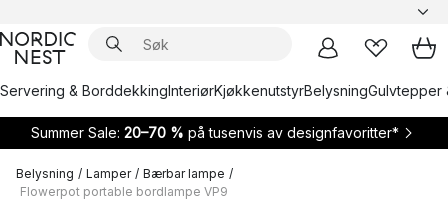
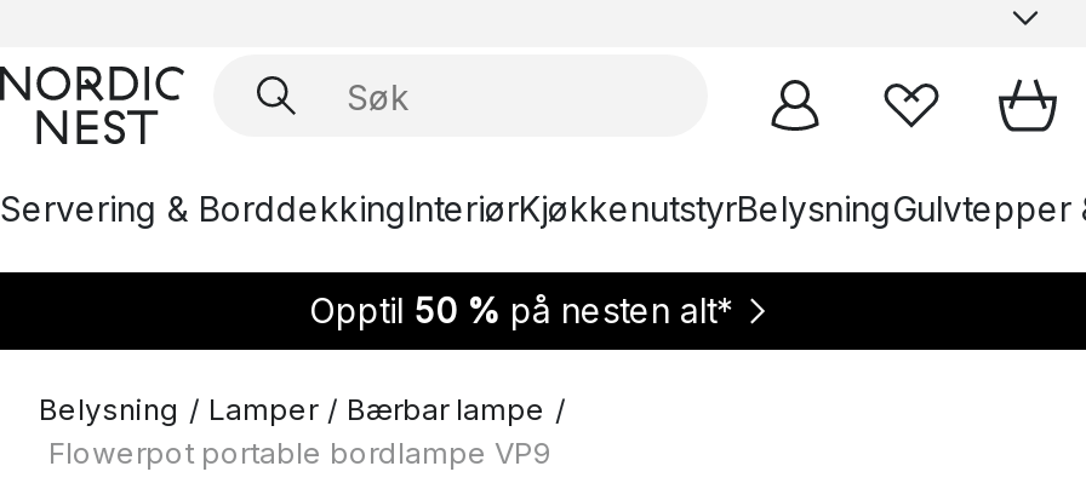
[31,124,399,141] Summer Sale: 20–70 % på tusenvis av designfavoritter* -> [309,289,733,330] Opptil 50 % på nesten alt*

